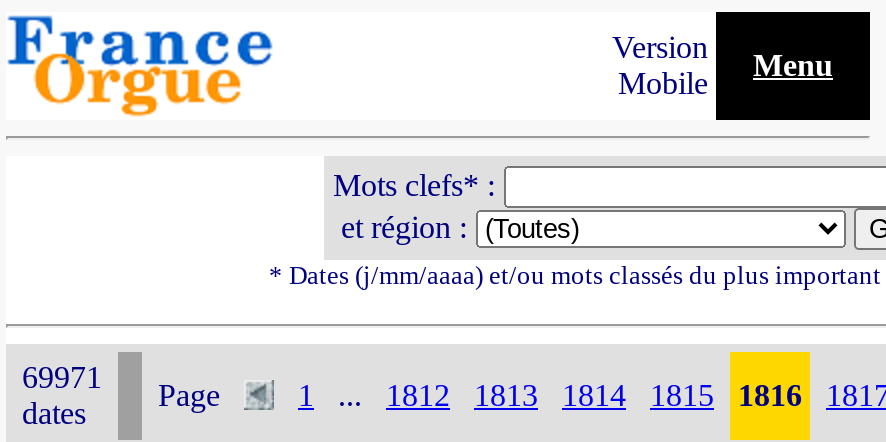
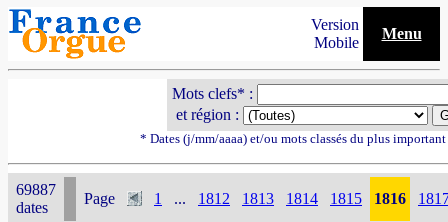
[22,360,102,394] 69971 -> [16,181,56,198] 69887

